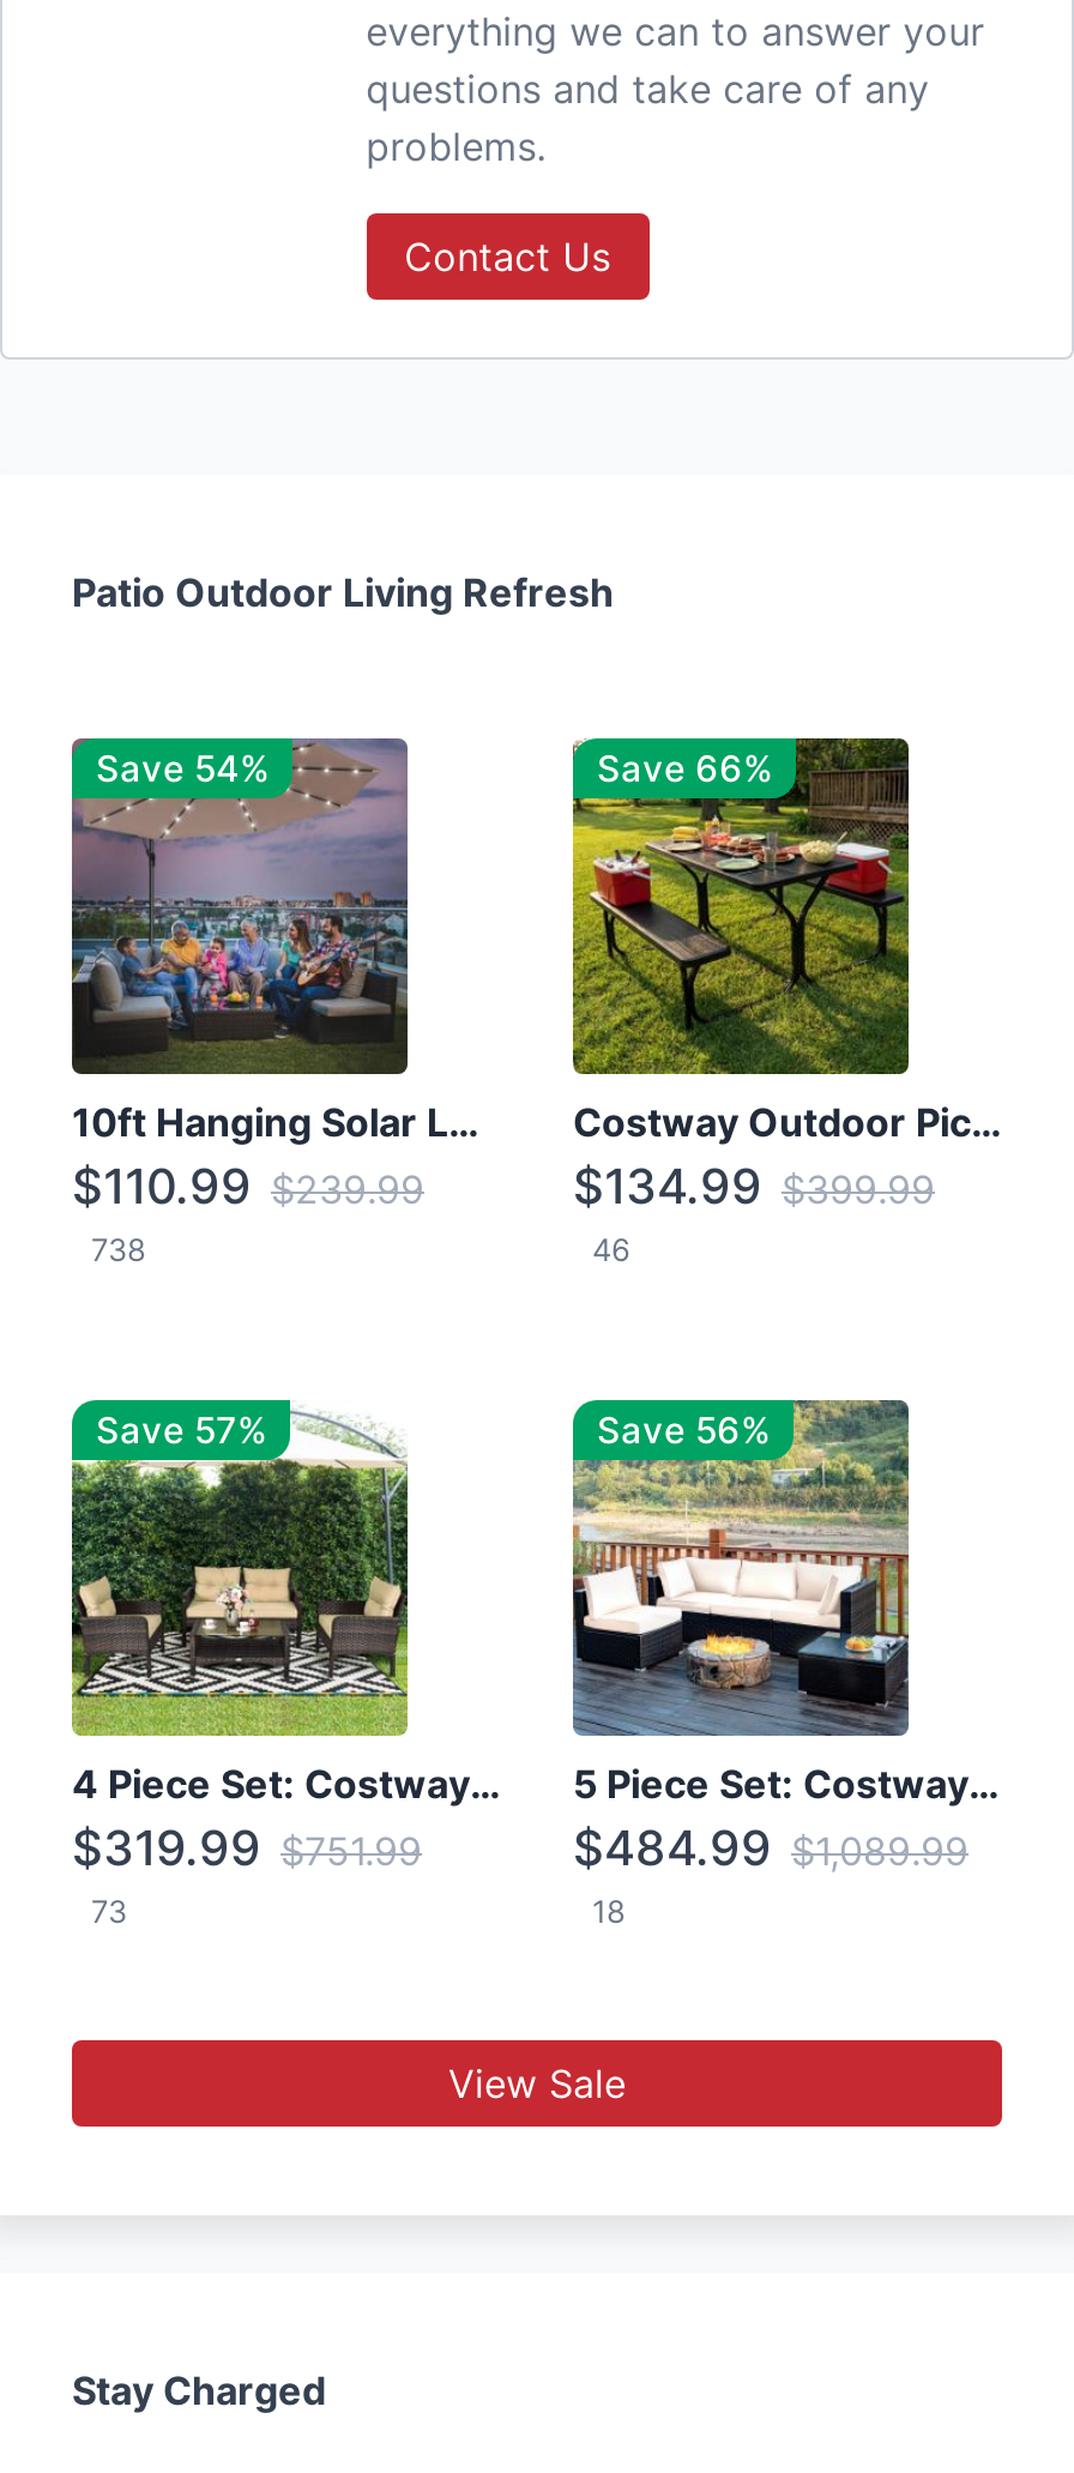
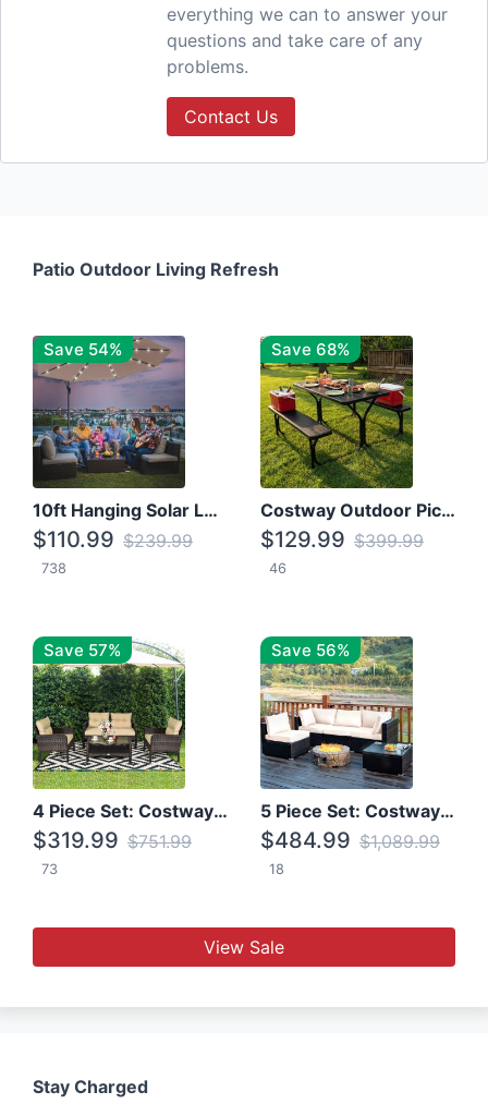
[597,745,772,790] Save 66% -> [271,339,350,359] Save 68%
[573,1157,935,1215] $134.99 $399.99 -> [260,526,424,552] $129.99 $399.99

